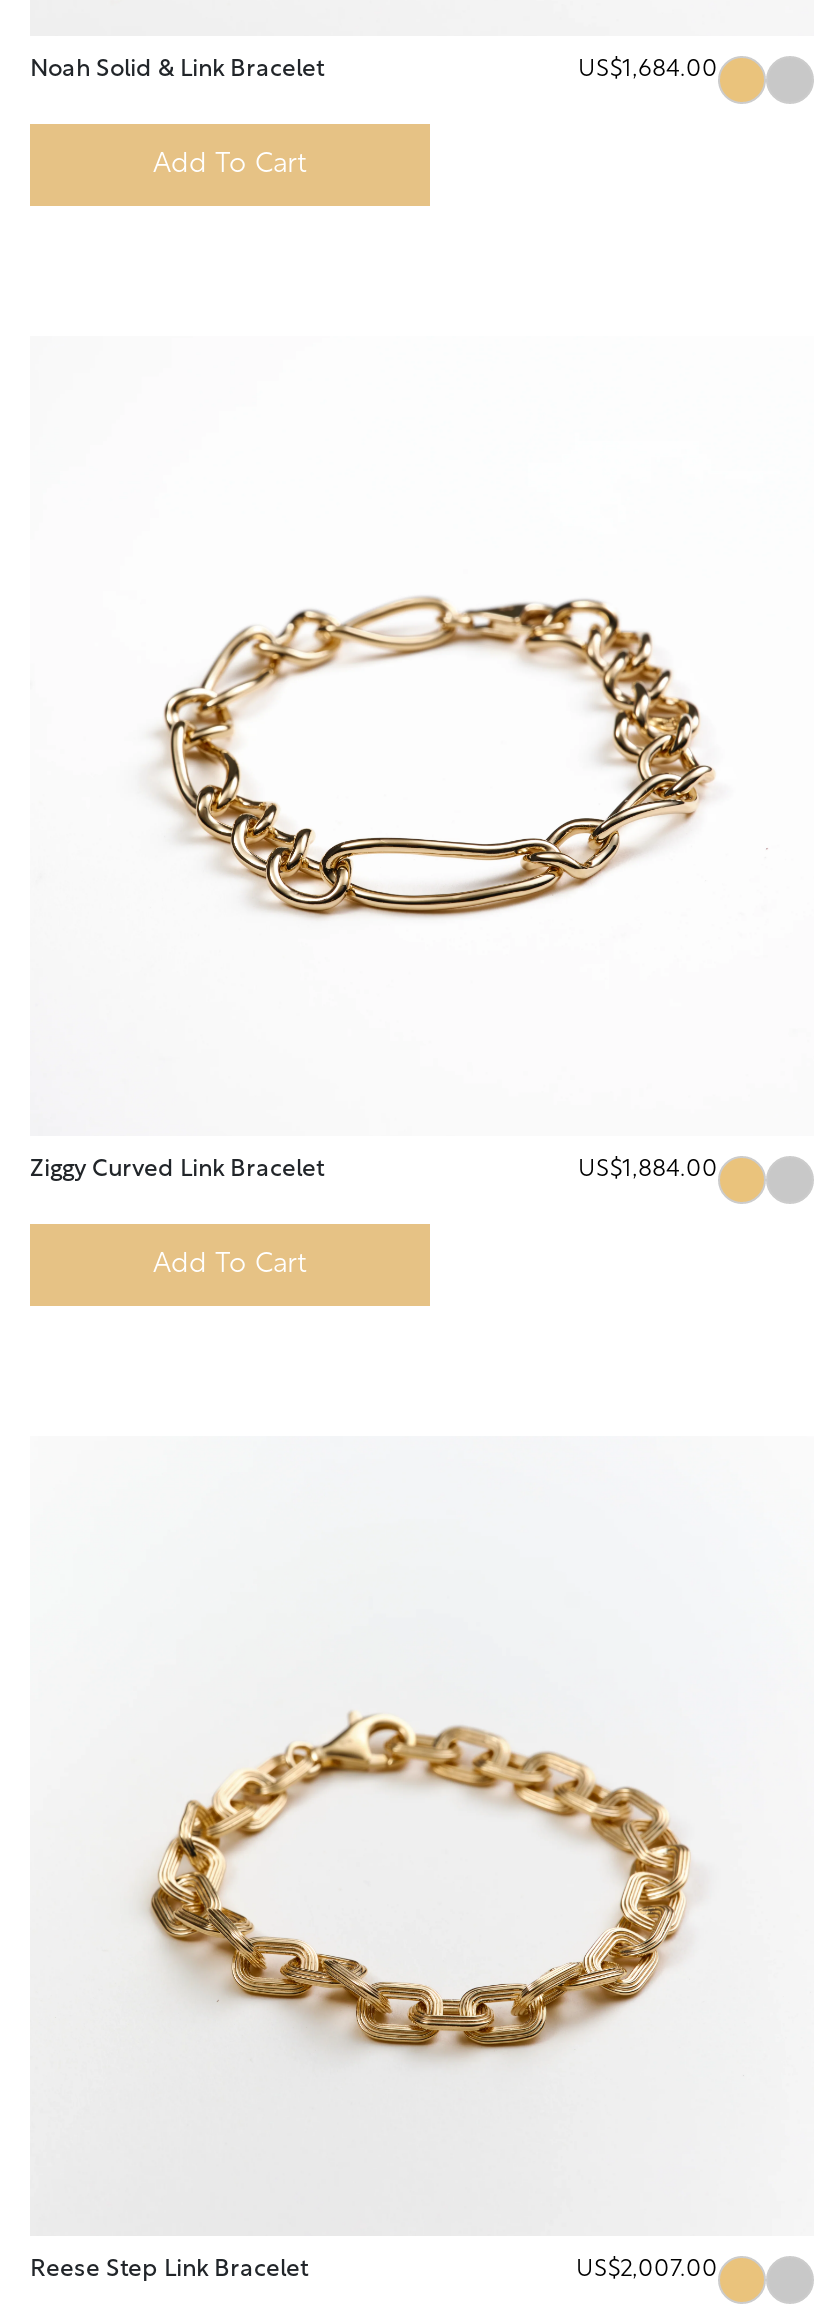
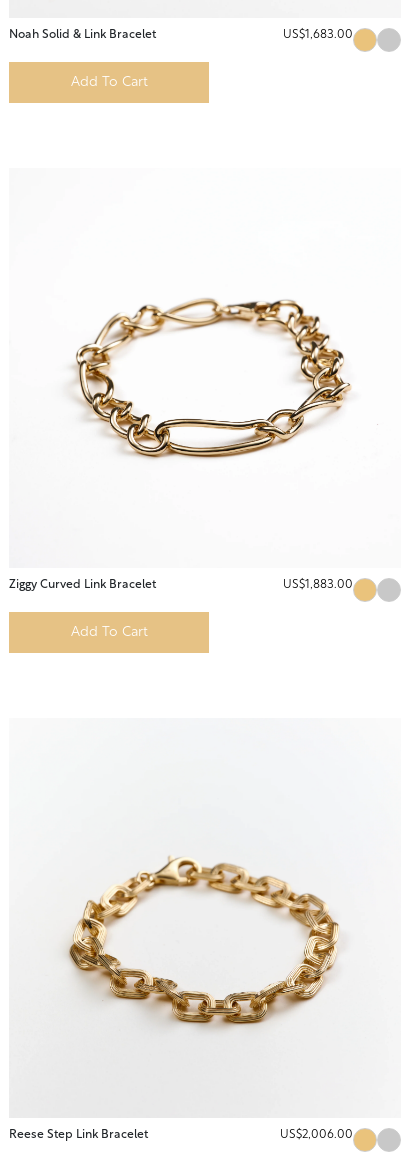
[578,58,718,82] US$1,684.00 -> [283,29,353,41] US$1,683.00
[578,1158,718,1182] US$1,884.00 -> [283,579,353,591] US$1,883.00
[576,2258,718,2282] US$2,007.00 -> [280,1129,353,1141] US$2,006.00

